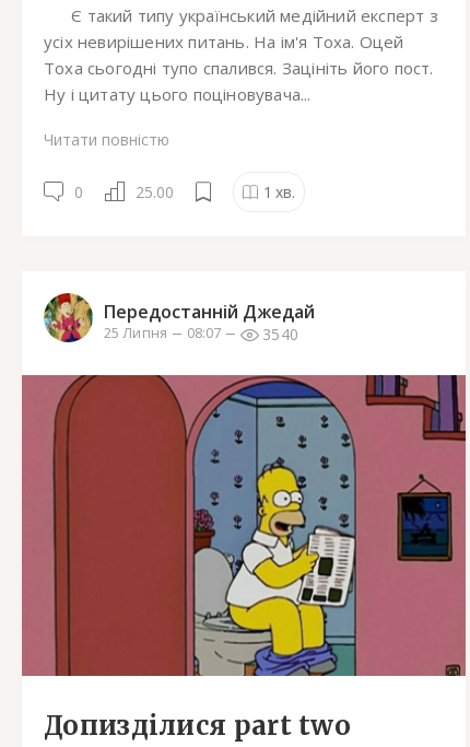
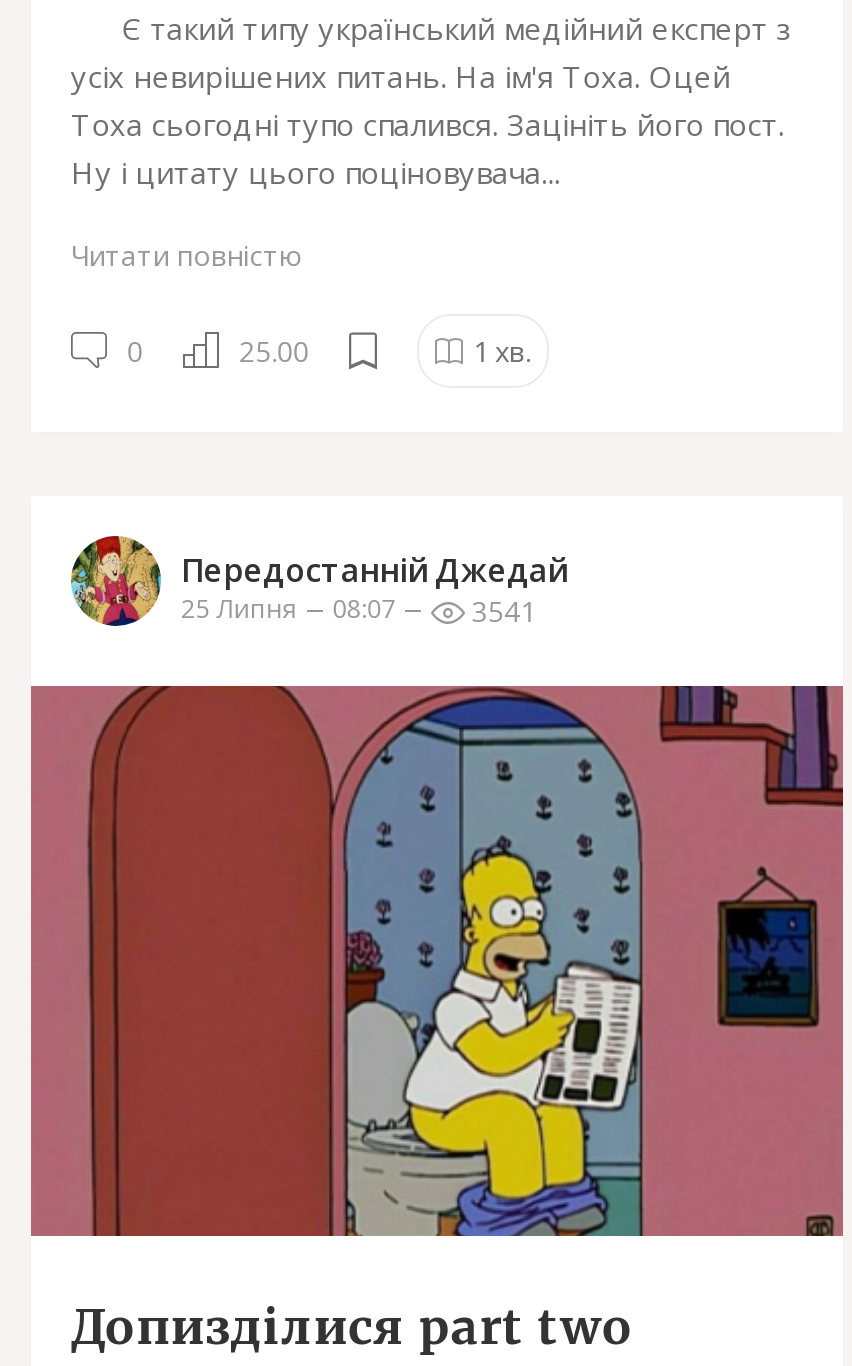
[263,324,298,344] 3540 -> [472,592,536,630] 3541

